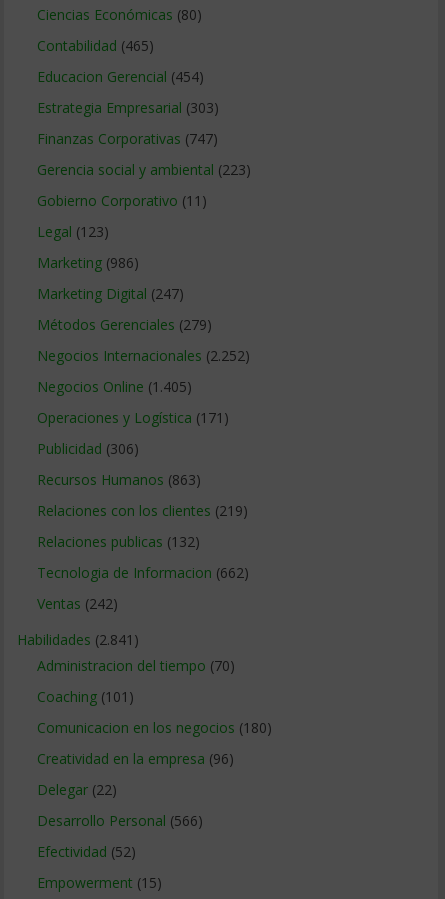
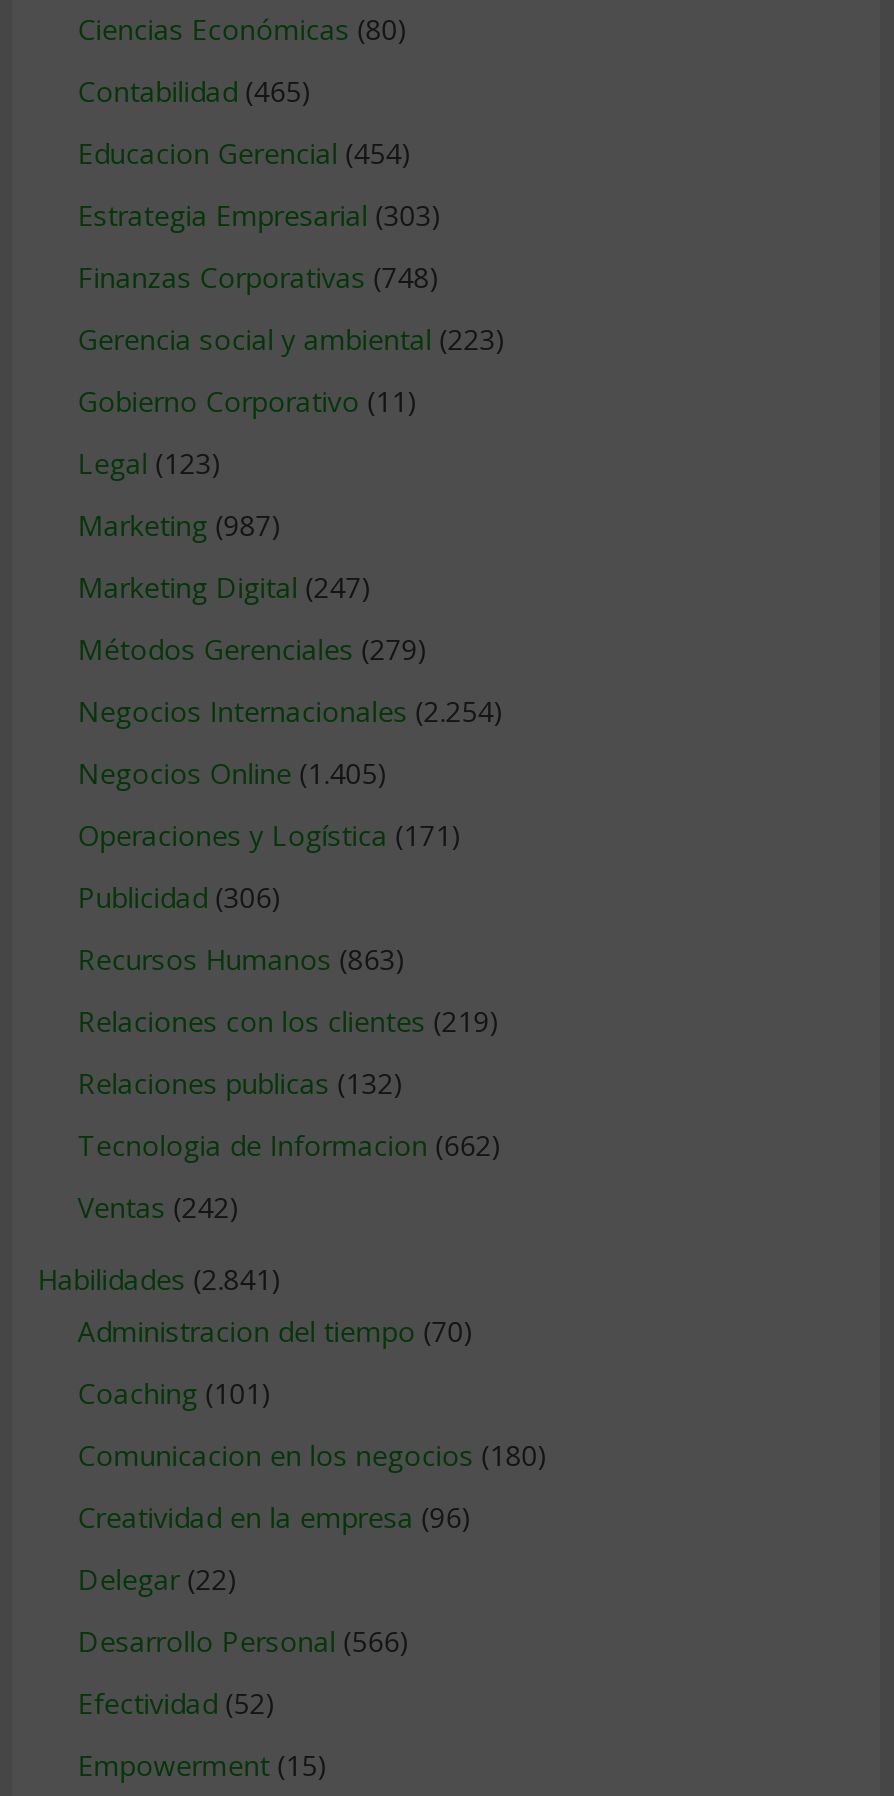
[37,129,218,148] Finanzas Corporativas (747) -> [78,258,440,296] Finanzas Corporativas (748)
[37,253,139,272] Marketing (986) -> [78,506,282,544] Marketing (987)
[37,346,250,365] Negocios Internacionales (2.252) -> [78,692,504,730] Negocios Internacionales (2.254)

